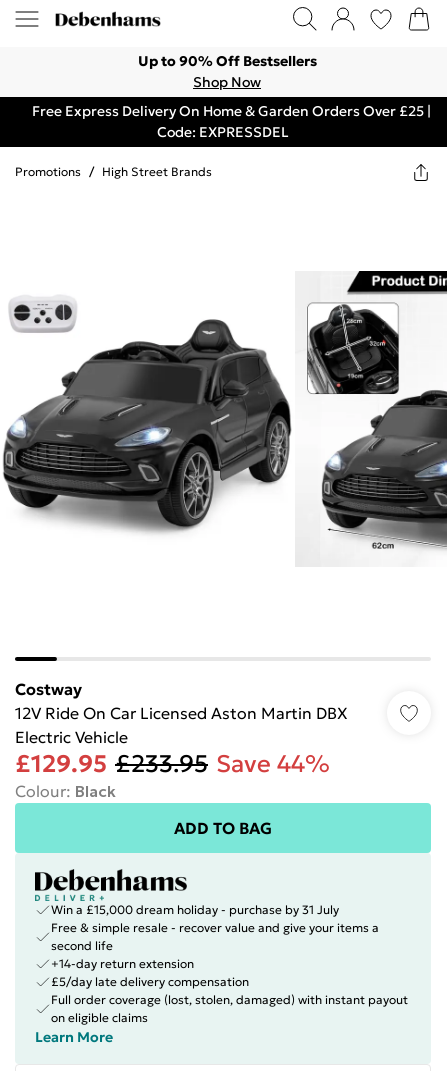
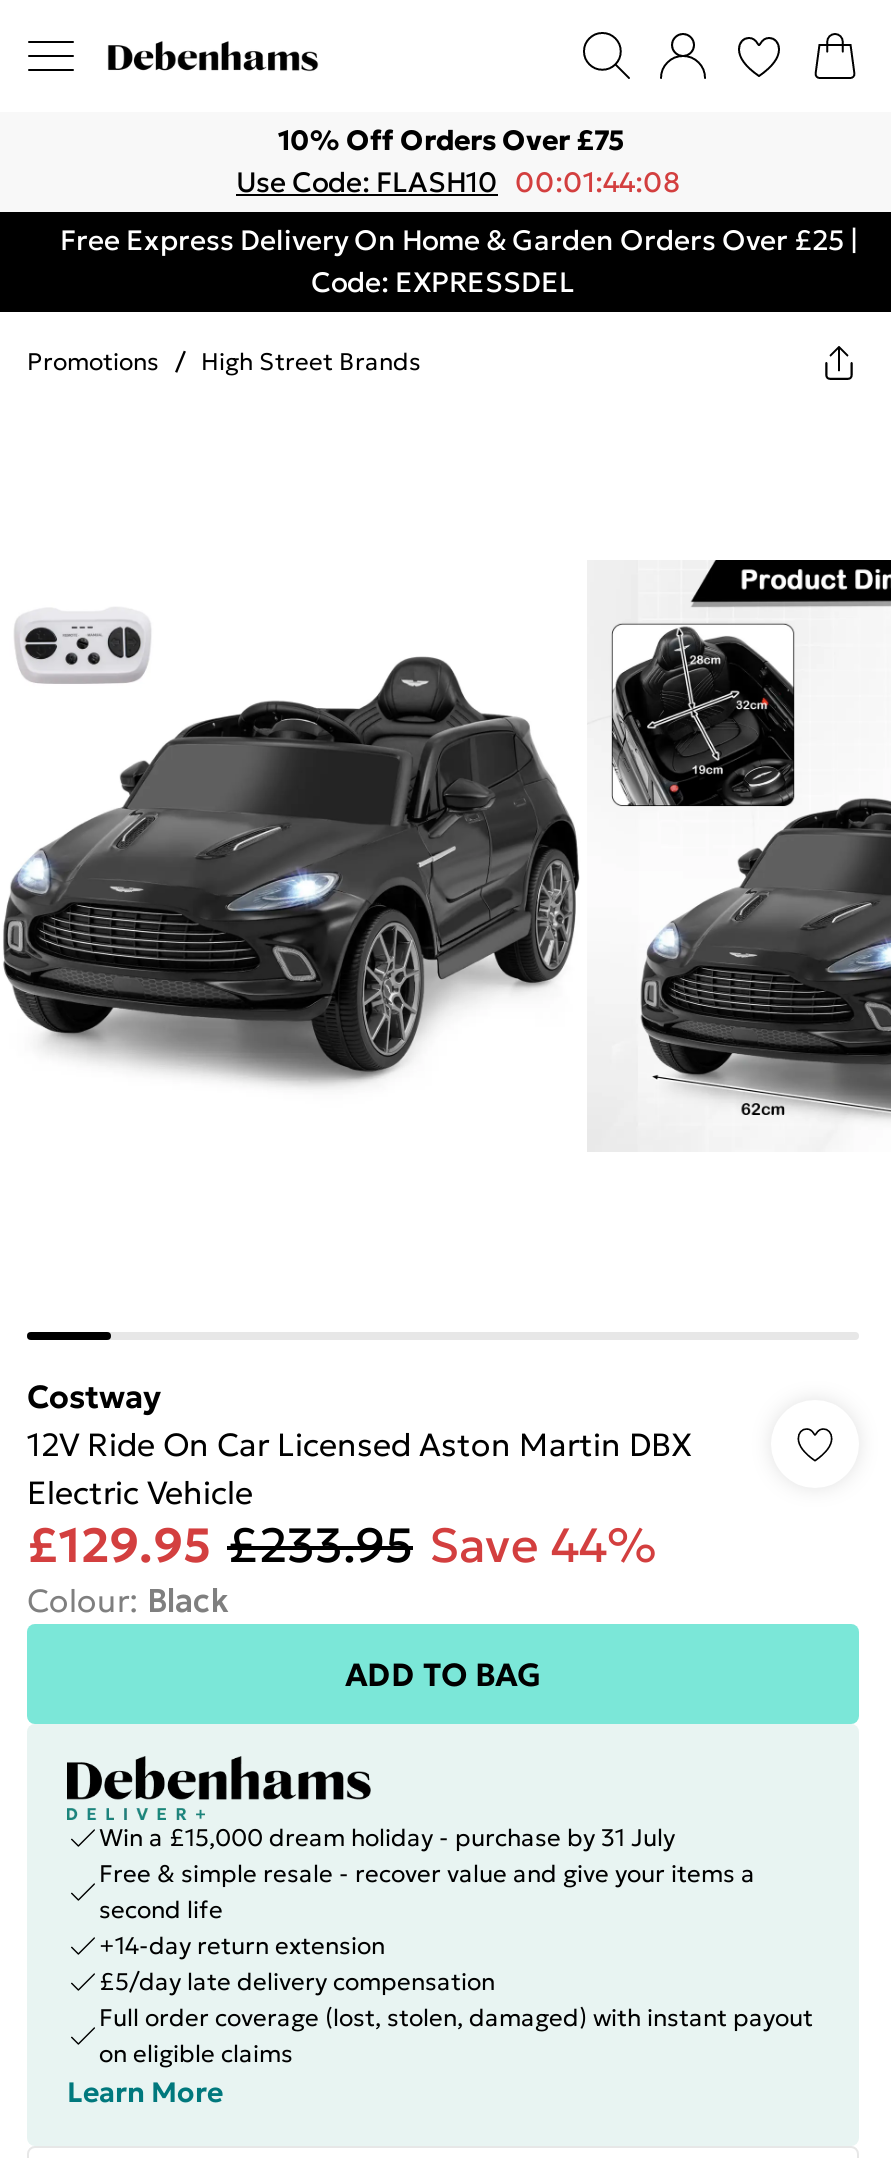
[137,52,316,91] Up to 90% Off Bestsellers | Shop Now -> [236,122,681,200] 10% Off Orders Over £75 | Use Code: FLASH10 00:01:44:08

